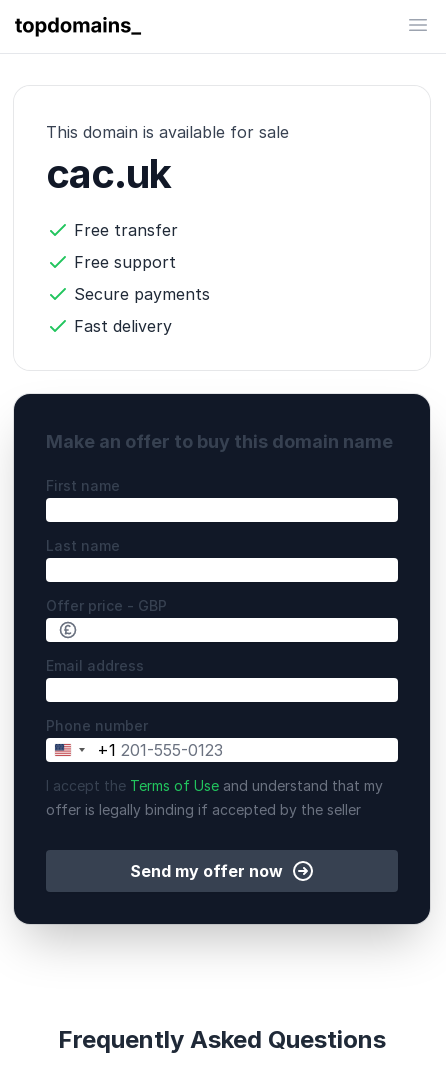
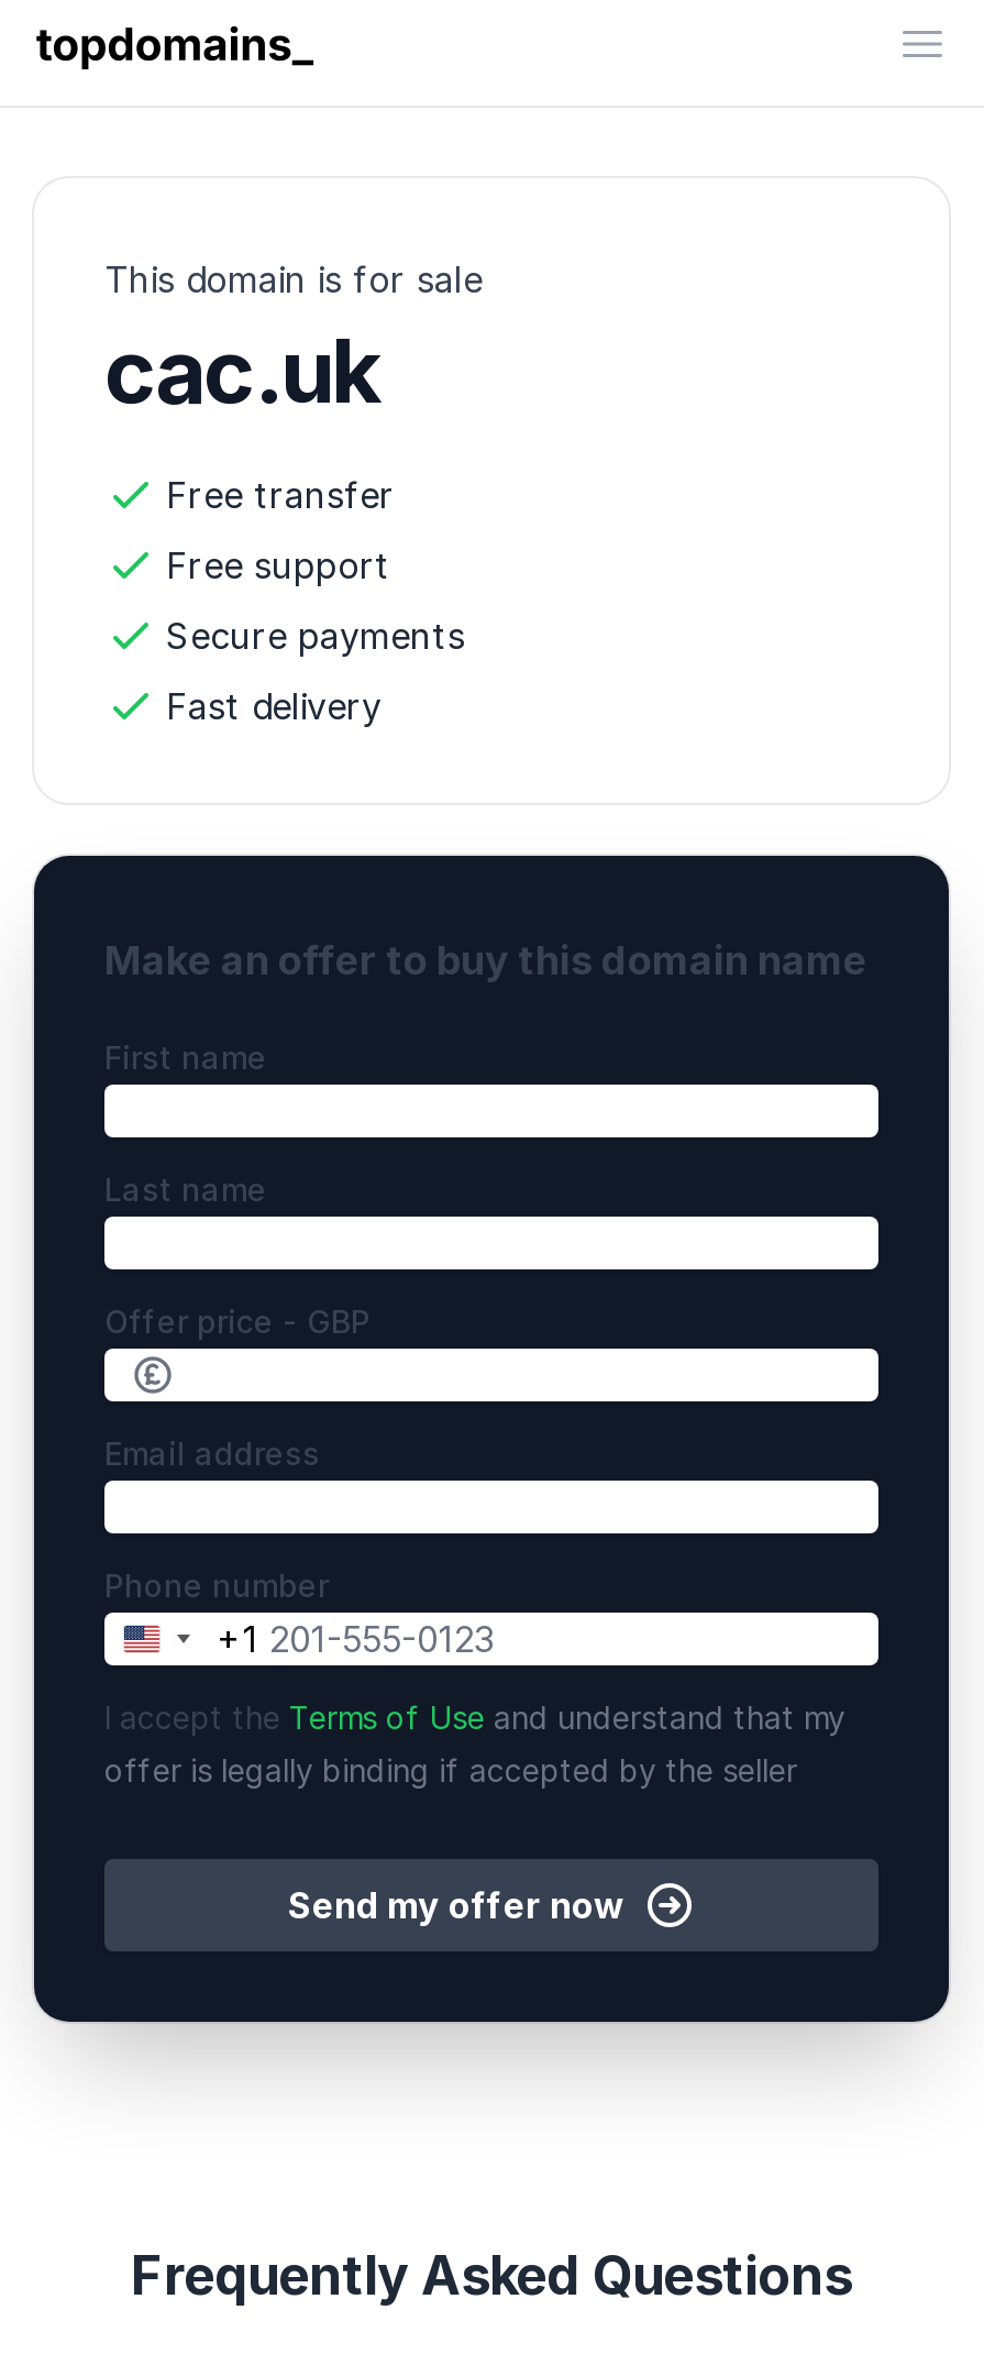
[46,122,289,142] This domain is available for sale -> [104,257,483,301] This domain is for sale

